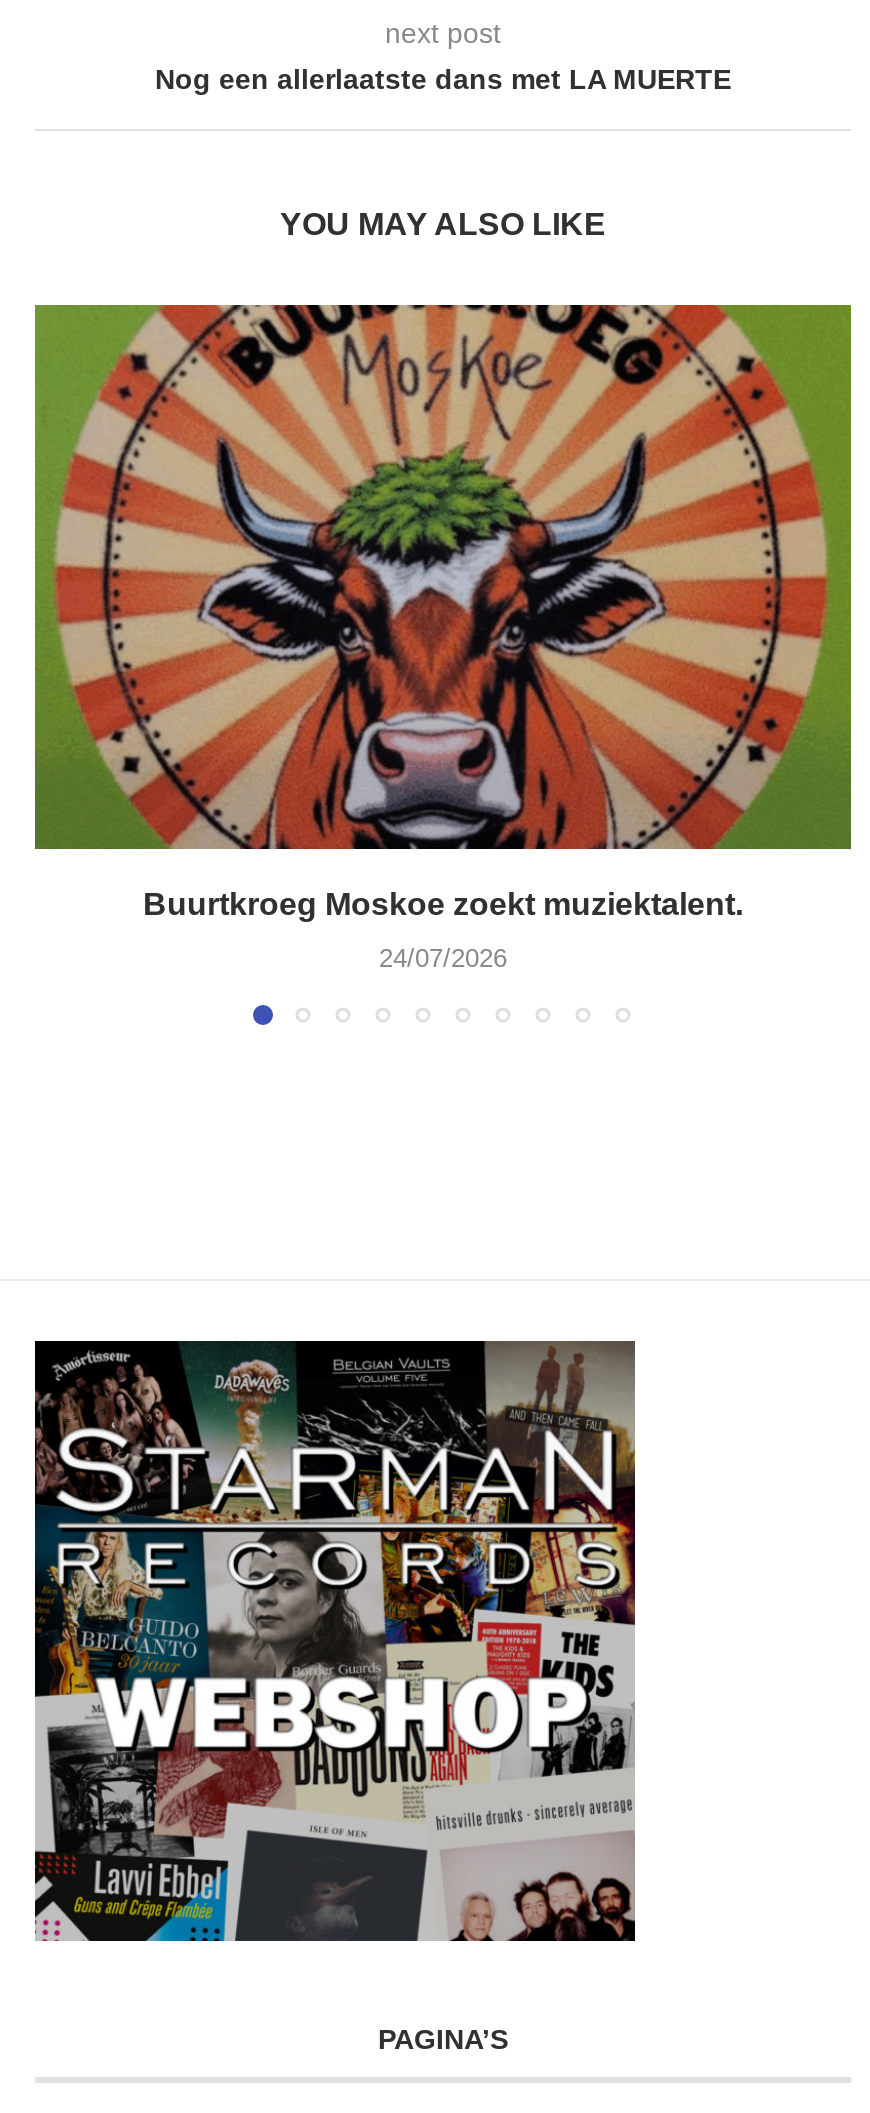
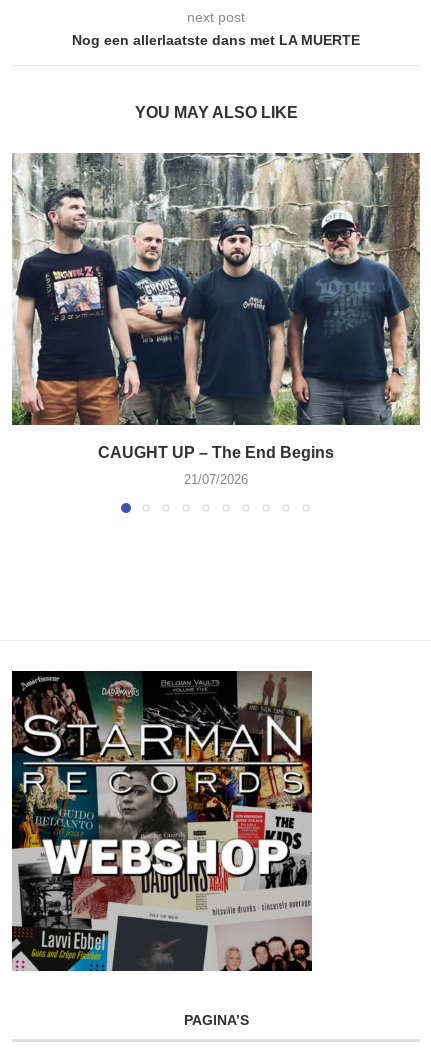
[33,303,851,921] [image] | Buurtkroeg Moskoe zoekt muziektalent. -> [12,152,420,461] [image] | CAUGHT UP – The End Begins
[379,943,507,973] 24/07/2026 -> [184,472,248,487] 21/07/2026

